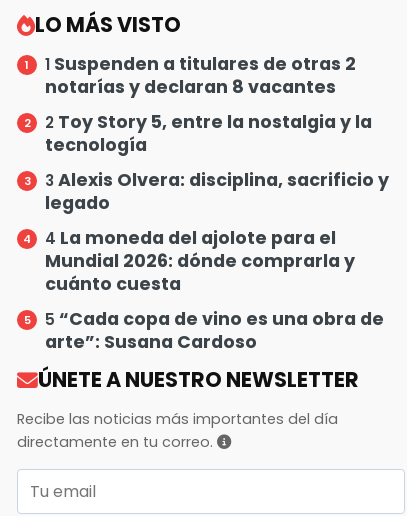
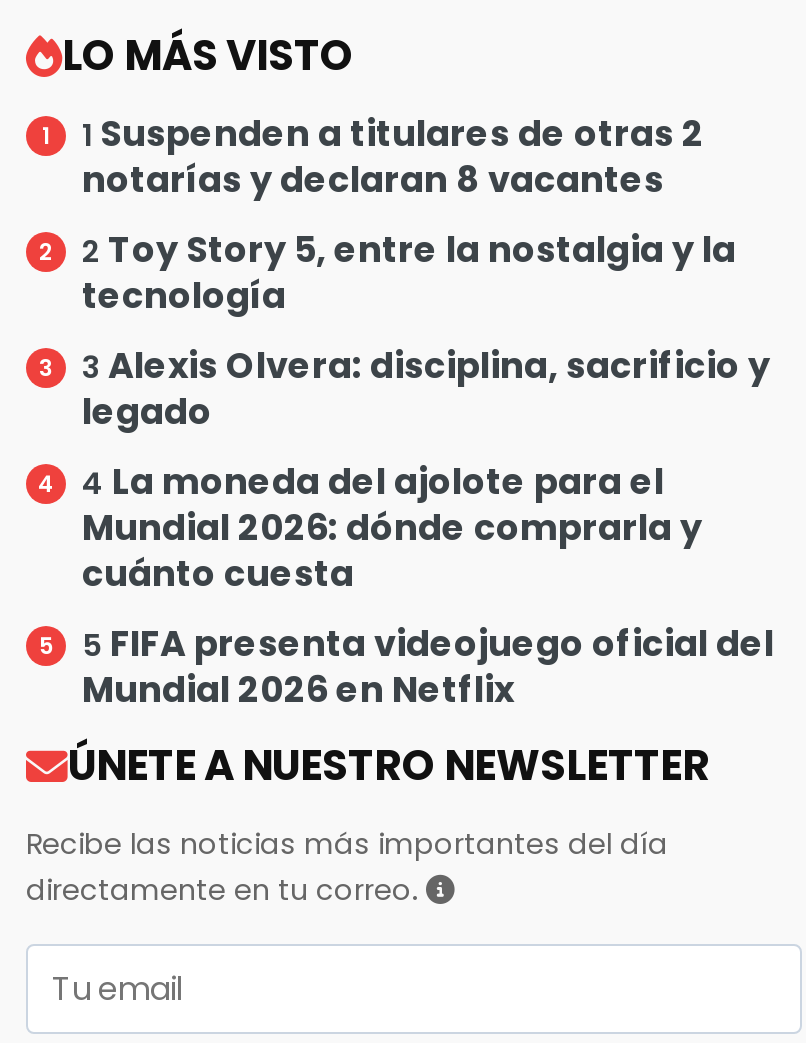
[45,307,384,354] 5 “Cada copa de vino es una obra de | arte”: Susana Cardoso -> [82,621,774,715] 5 FIFA presenta videojuego oficial del | Mundial 2026 en Netflix

